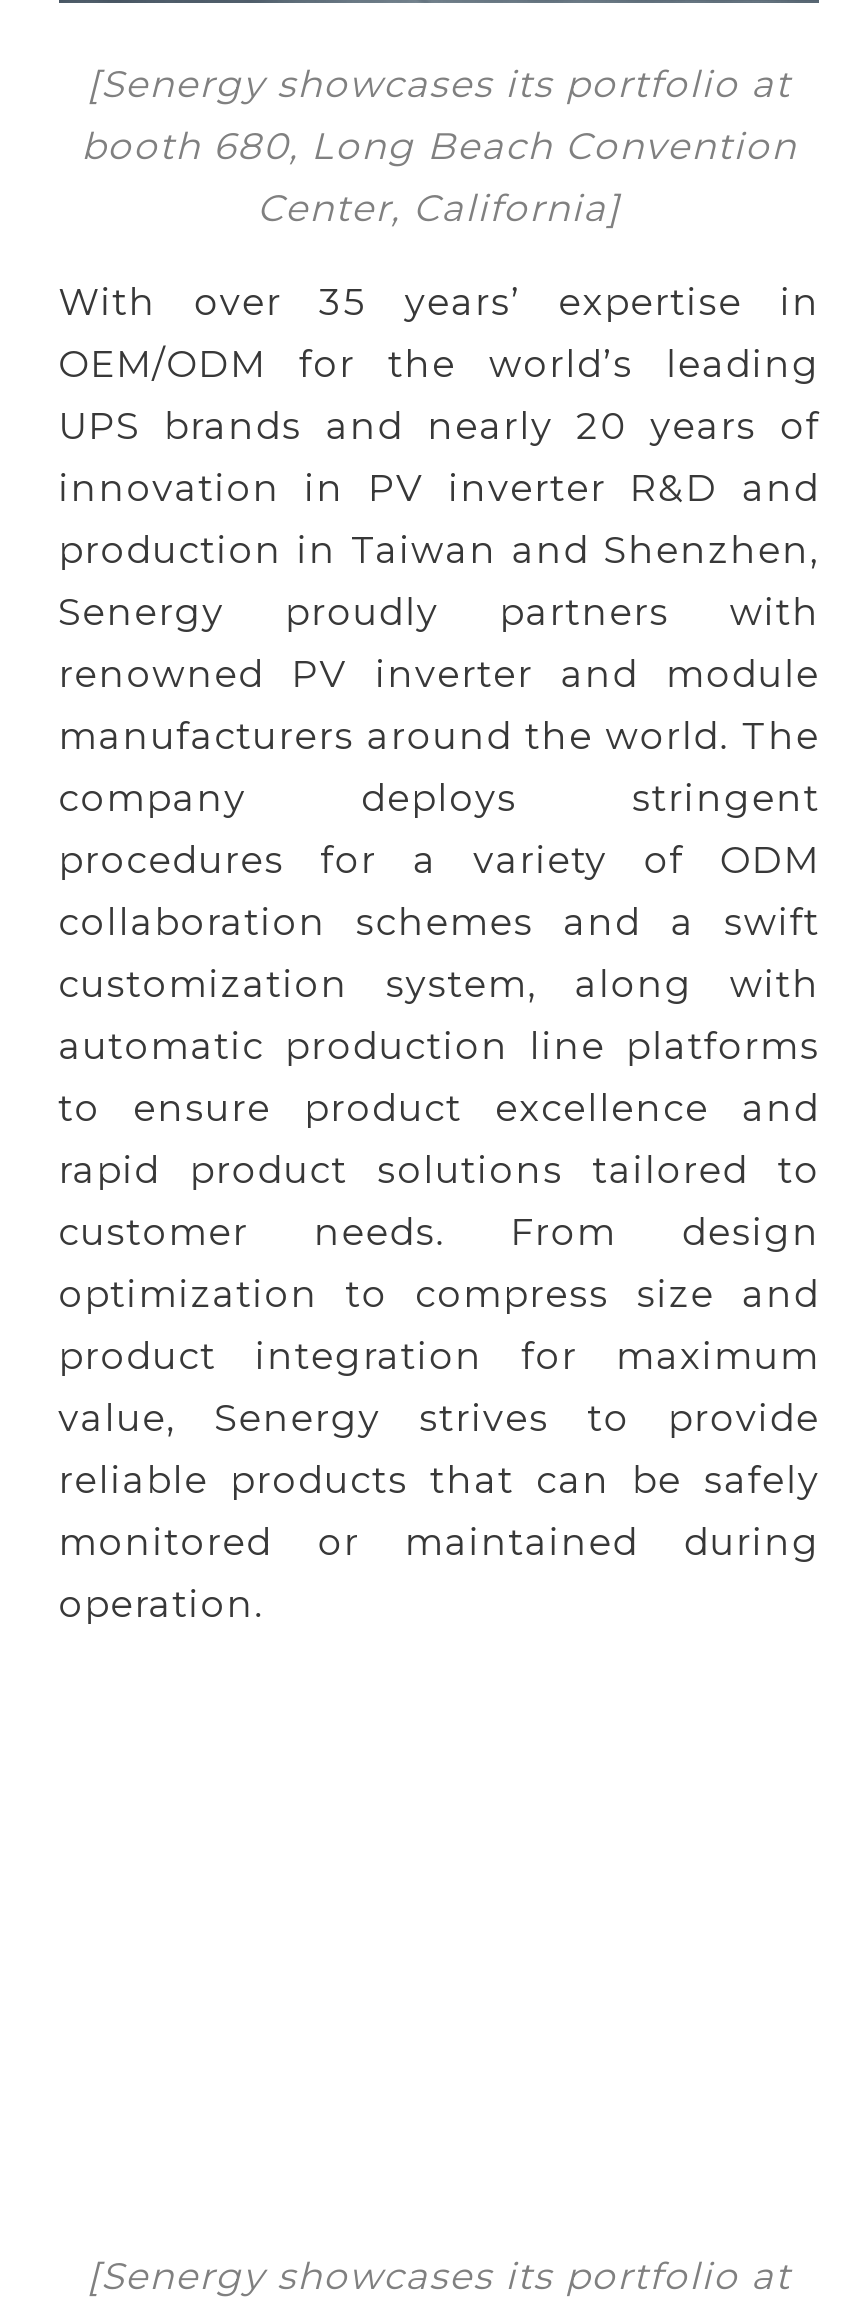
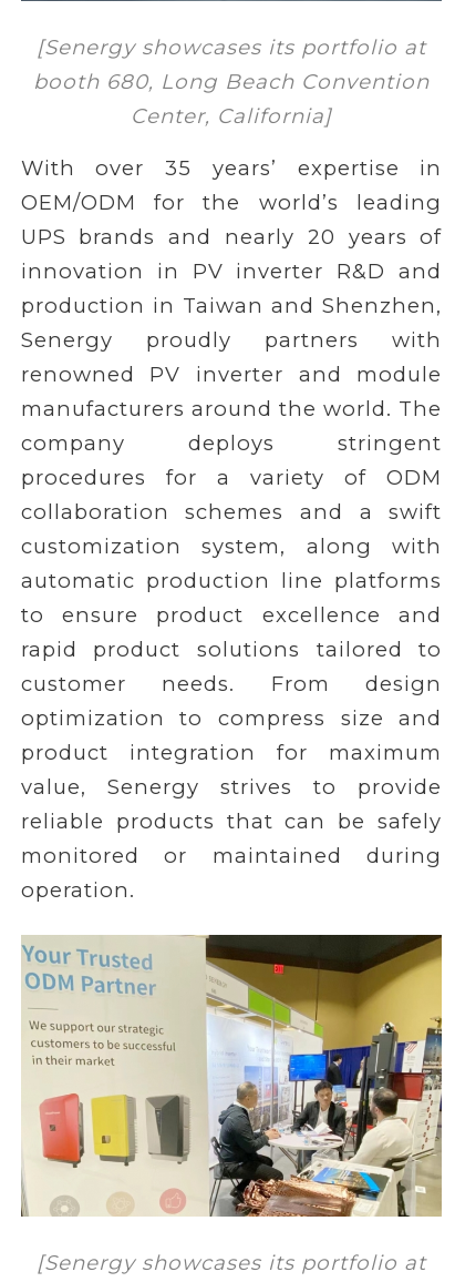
none -> [20,934,443,1218] [image]

